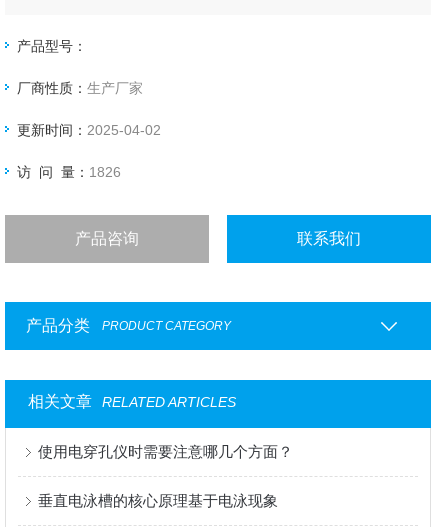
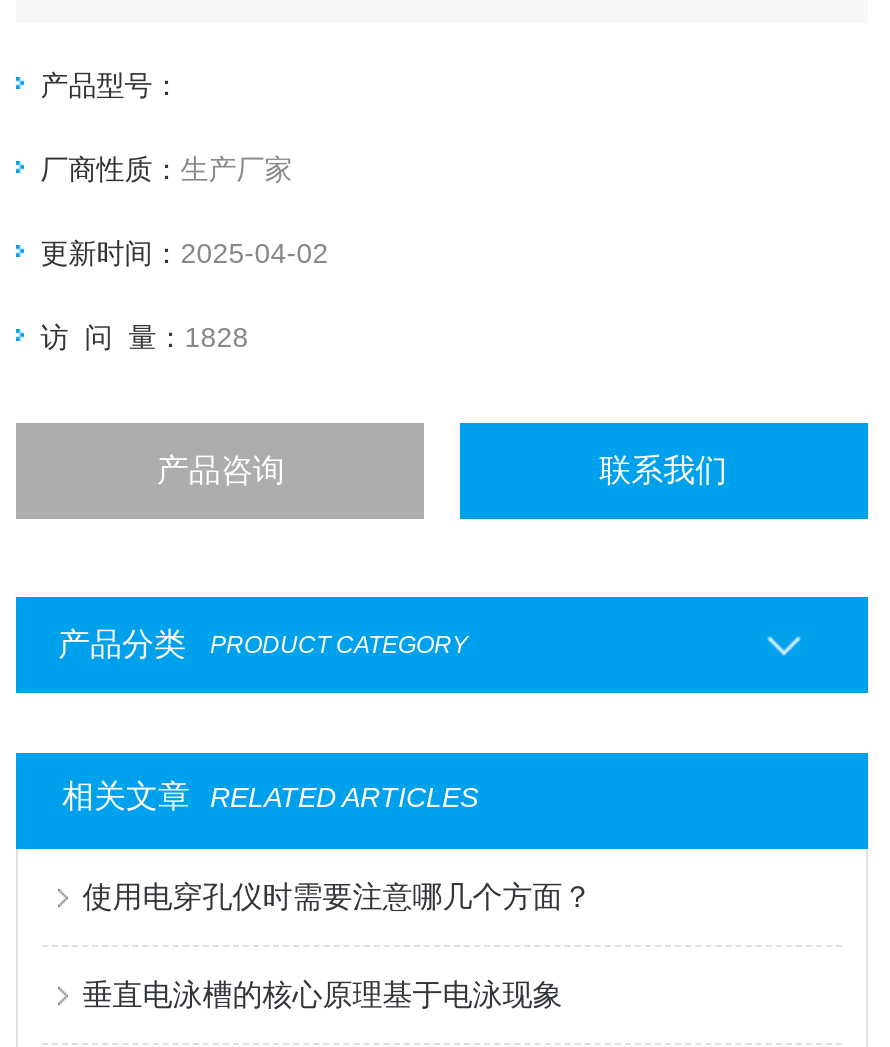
[17,164,121,180] 访 问 量：1826 -> [40,321,248,353] 访 问 量：1828

